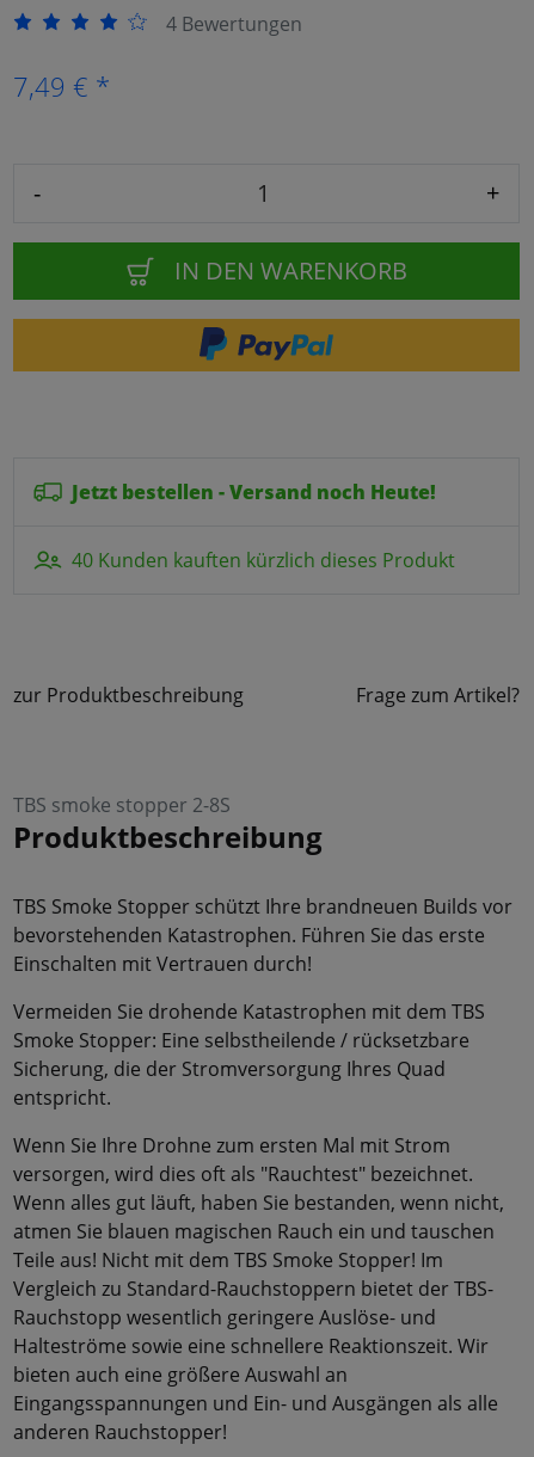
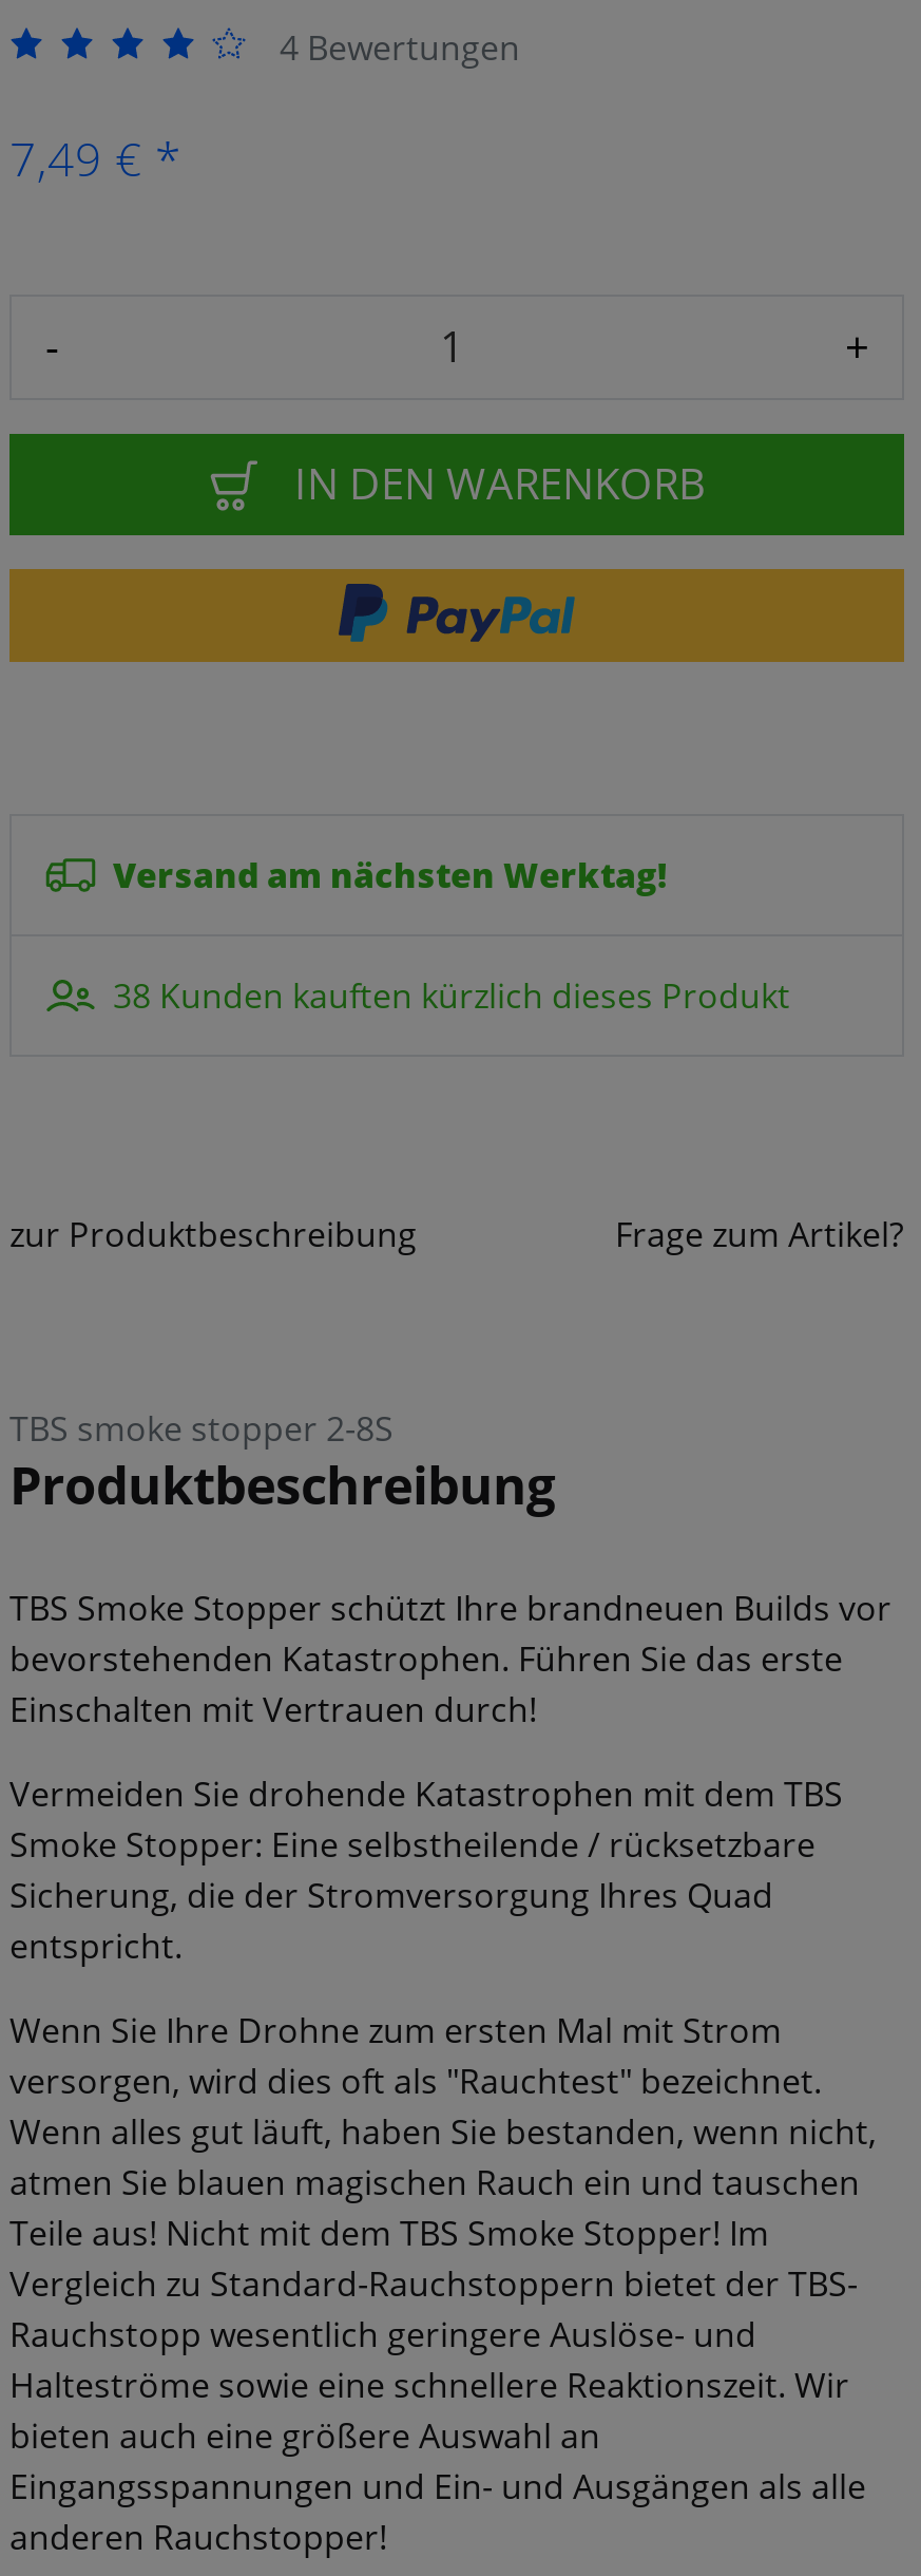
[72,479,436,505] Jetzt bestellen - Versand noch Heute! -> [113,852,668,898] Versand am nächsten Werktag!
[72,547,455,573] 40 Kunden kauften kürzlich dieses Produkt -> [113,972,790,1019] 38 Kunden kauften kürzlich dieses Produkt

